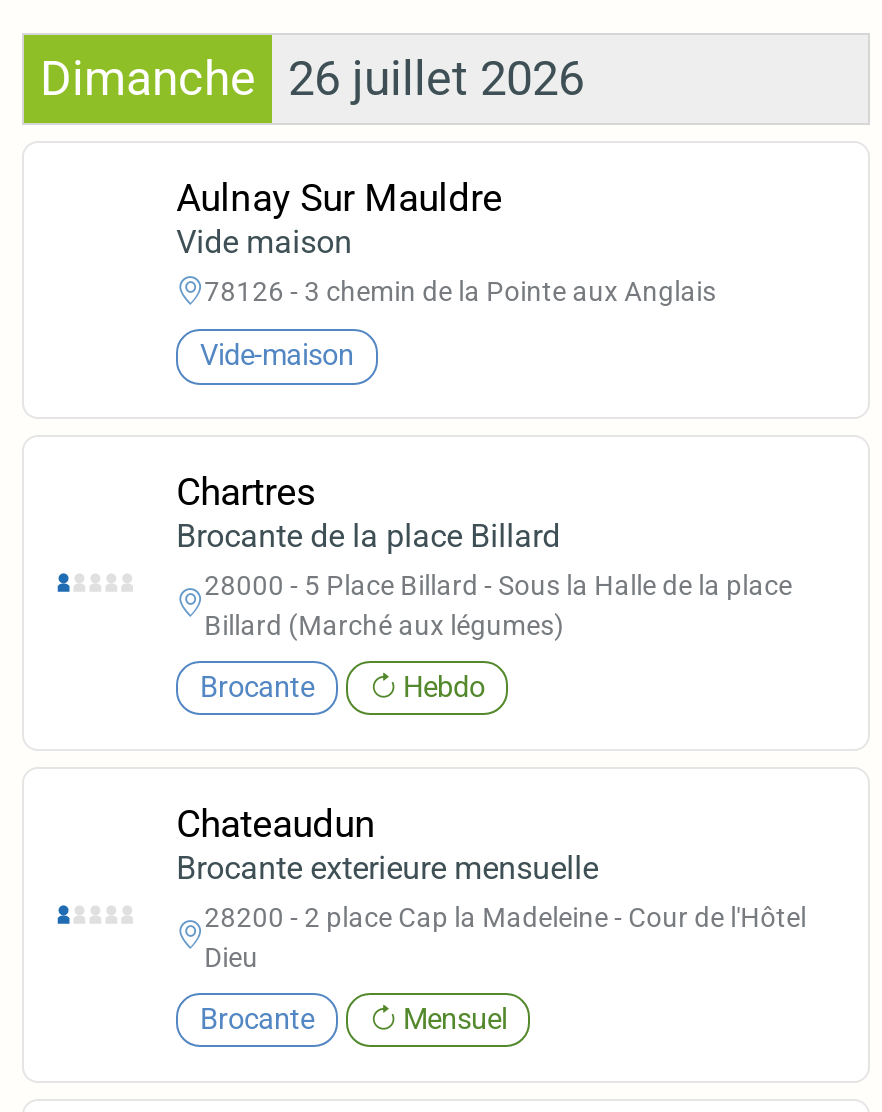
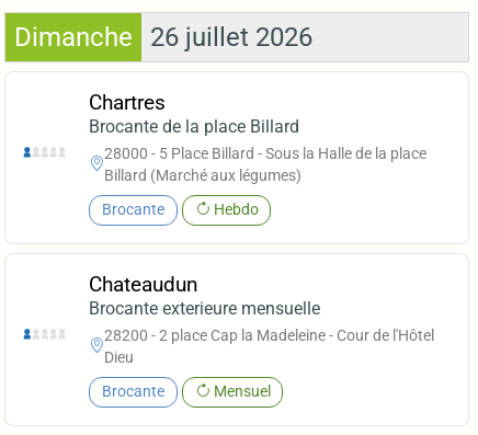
[176,175,716,374] Aulnay Sur Mauldre | Vide maison | 78126 - 3 chemin de la Pointe aux Anglais | Vide-maison -> none

